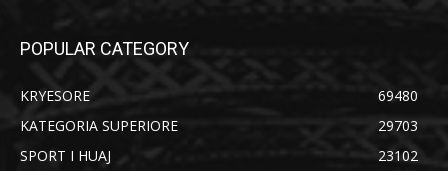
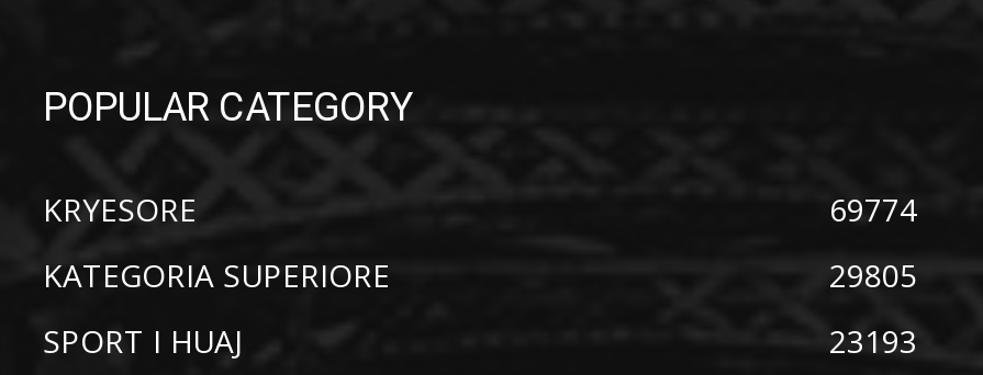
[378,86,418,105] 69480 -> [829,188,917,230] 69774
[378,116,418,135] 29703 -> [829,254,917,296] 29805
[378,146,418,165] 23102 -> [829,320,917,361] 23193

